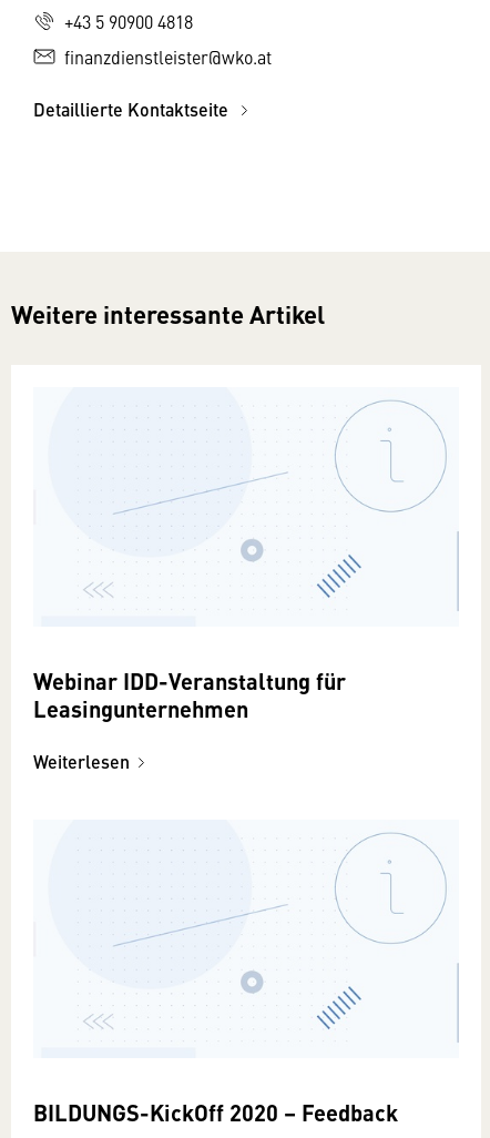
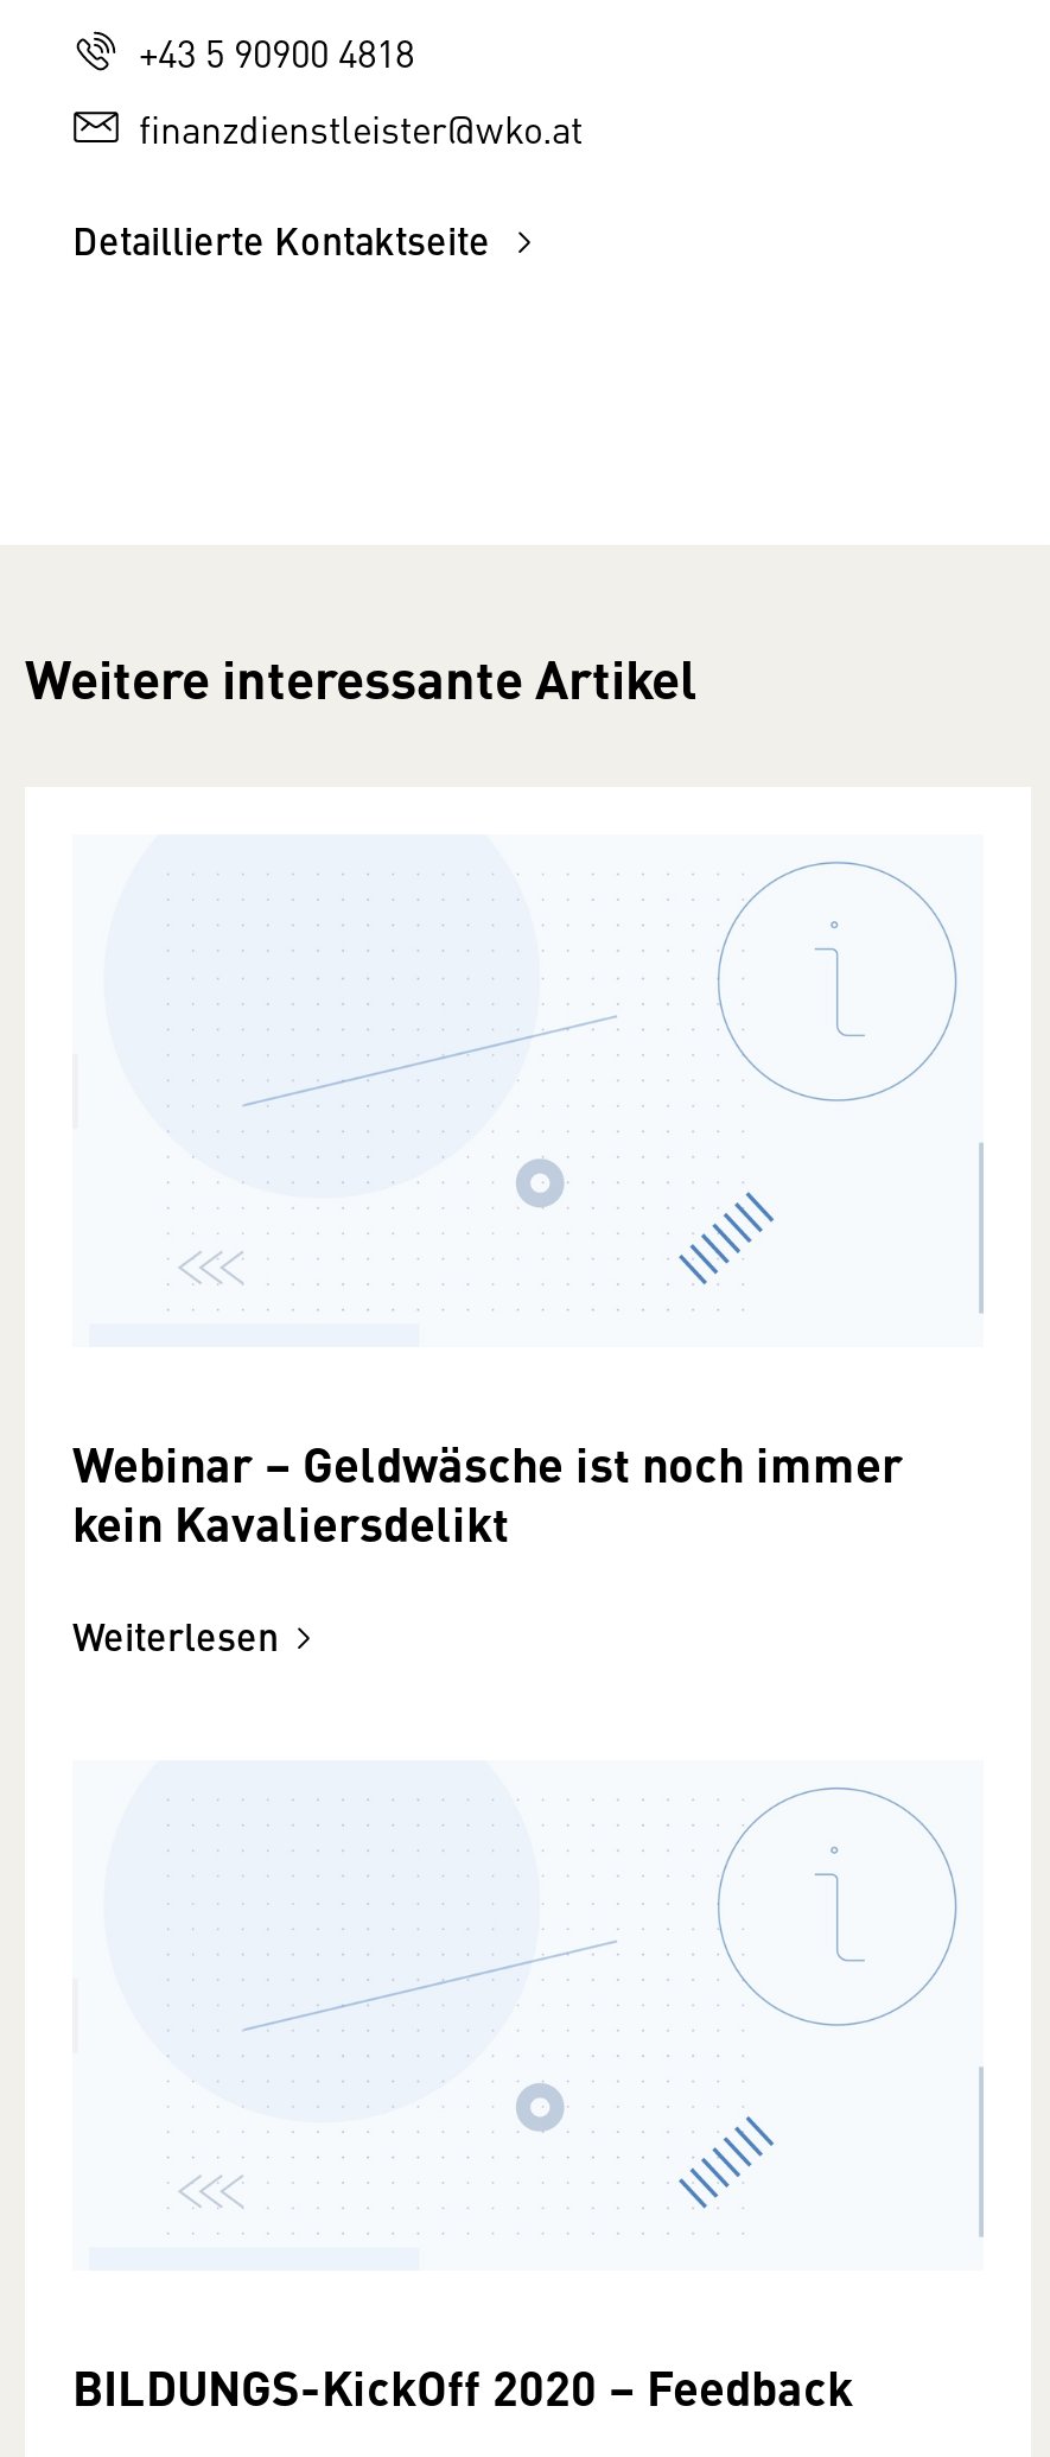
[33,664,346,724] Webinar IDD-Veranstaltung für | Leasingunternehmen -> [72,1427,903,1555] Webinar – Geldwäsche ist noch immer | kein Kavaliersdelikt

